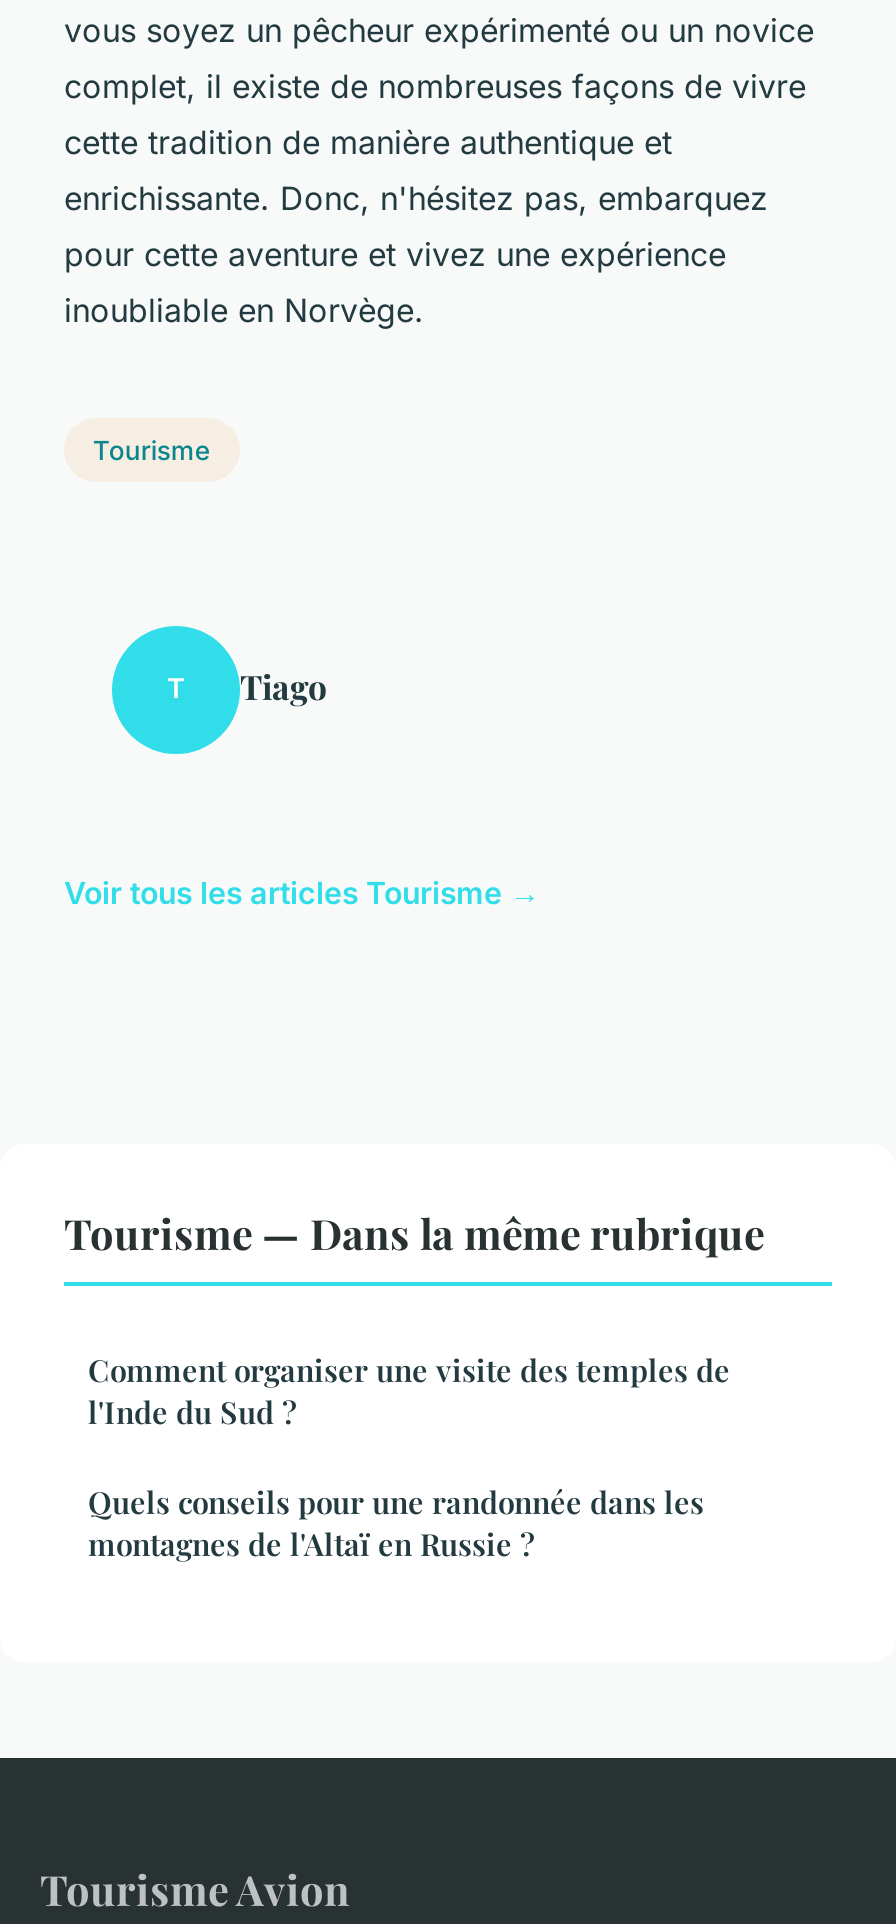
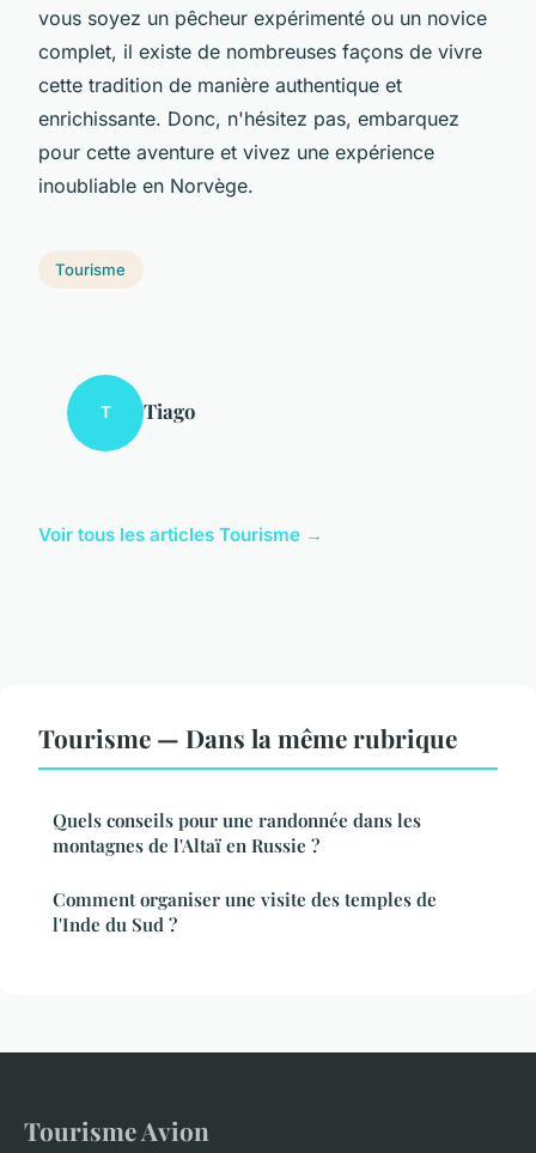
moved [88,1349,730,1431] -> [53,887,437,936]: Comment organiser une visite des temples de | l'Inde du Sud ?
moved [88,1481,704,1563] -> [53,808,421,857]: Quels conseils pour une randonnée dans les | montagnes de l'Altaï en Russie ?

